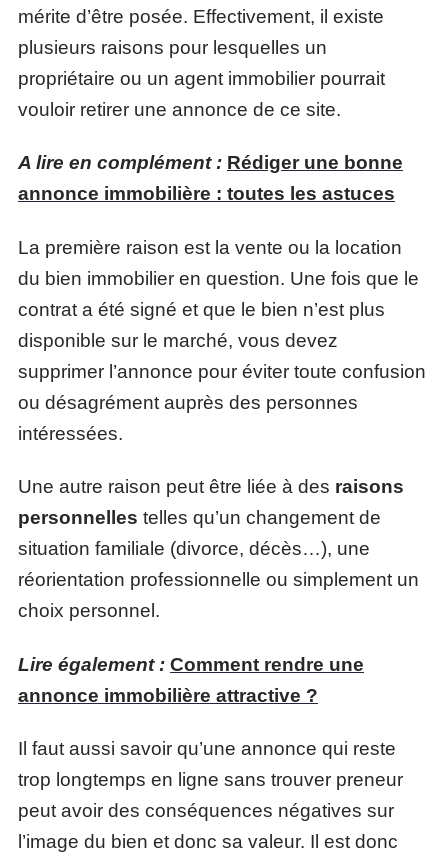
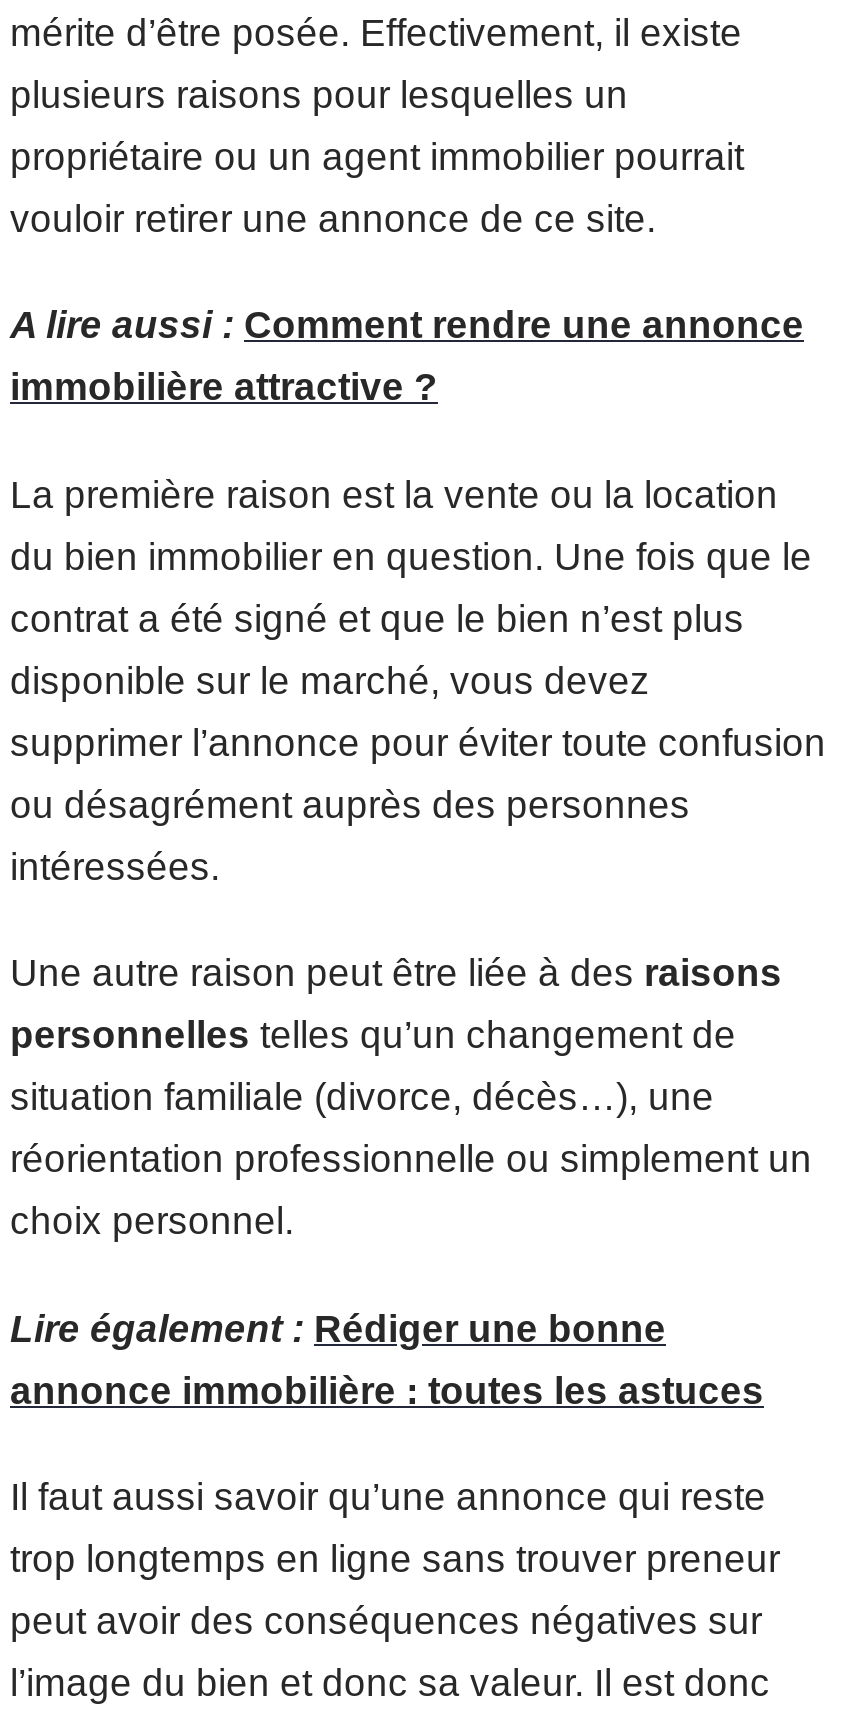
none -> [10,366,438,408] immobilière attractive ?
[18,152,403,173] A lire en complément : Rédiger une bonne -> [10,304,804,346] A lire aussi : Comment rendre une annonce
moved [18,183,395,204] -> [10,1369,764,1411]: annonce immobilière : toutes les astuces
[18,653,364,674] Lire également : Comment rendre une -> [10,1307,666,1349] Lire également : Rédiger une bonne
[18,684,318,705] annonce immobilière attractive ? -> none

